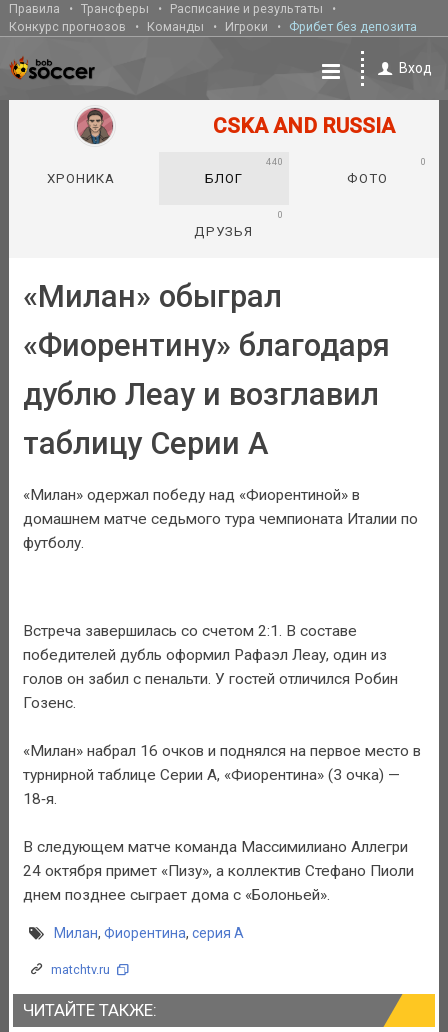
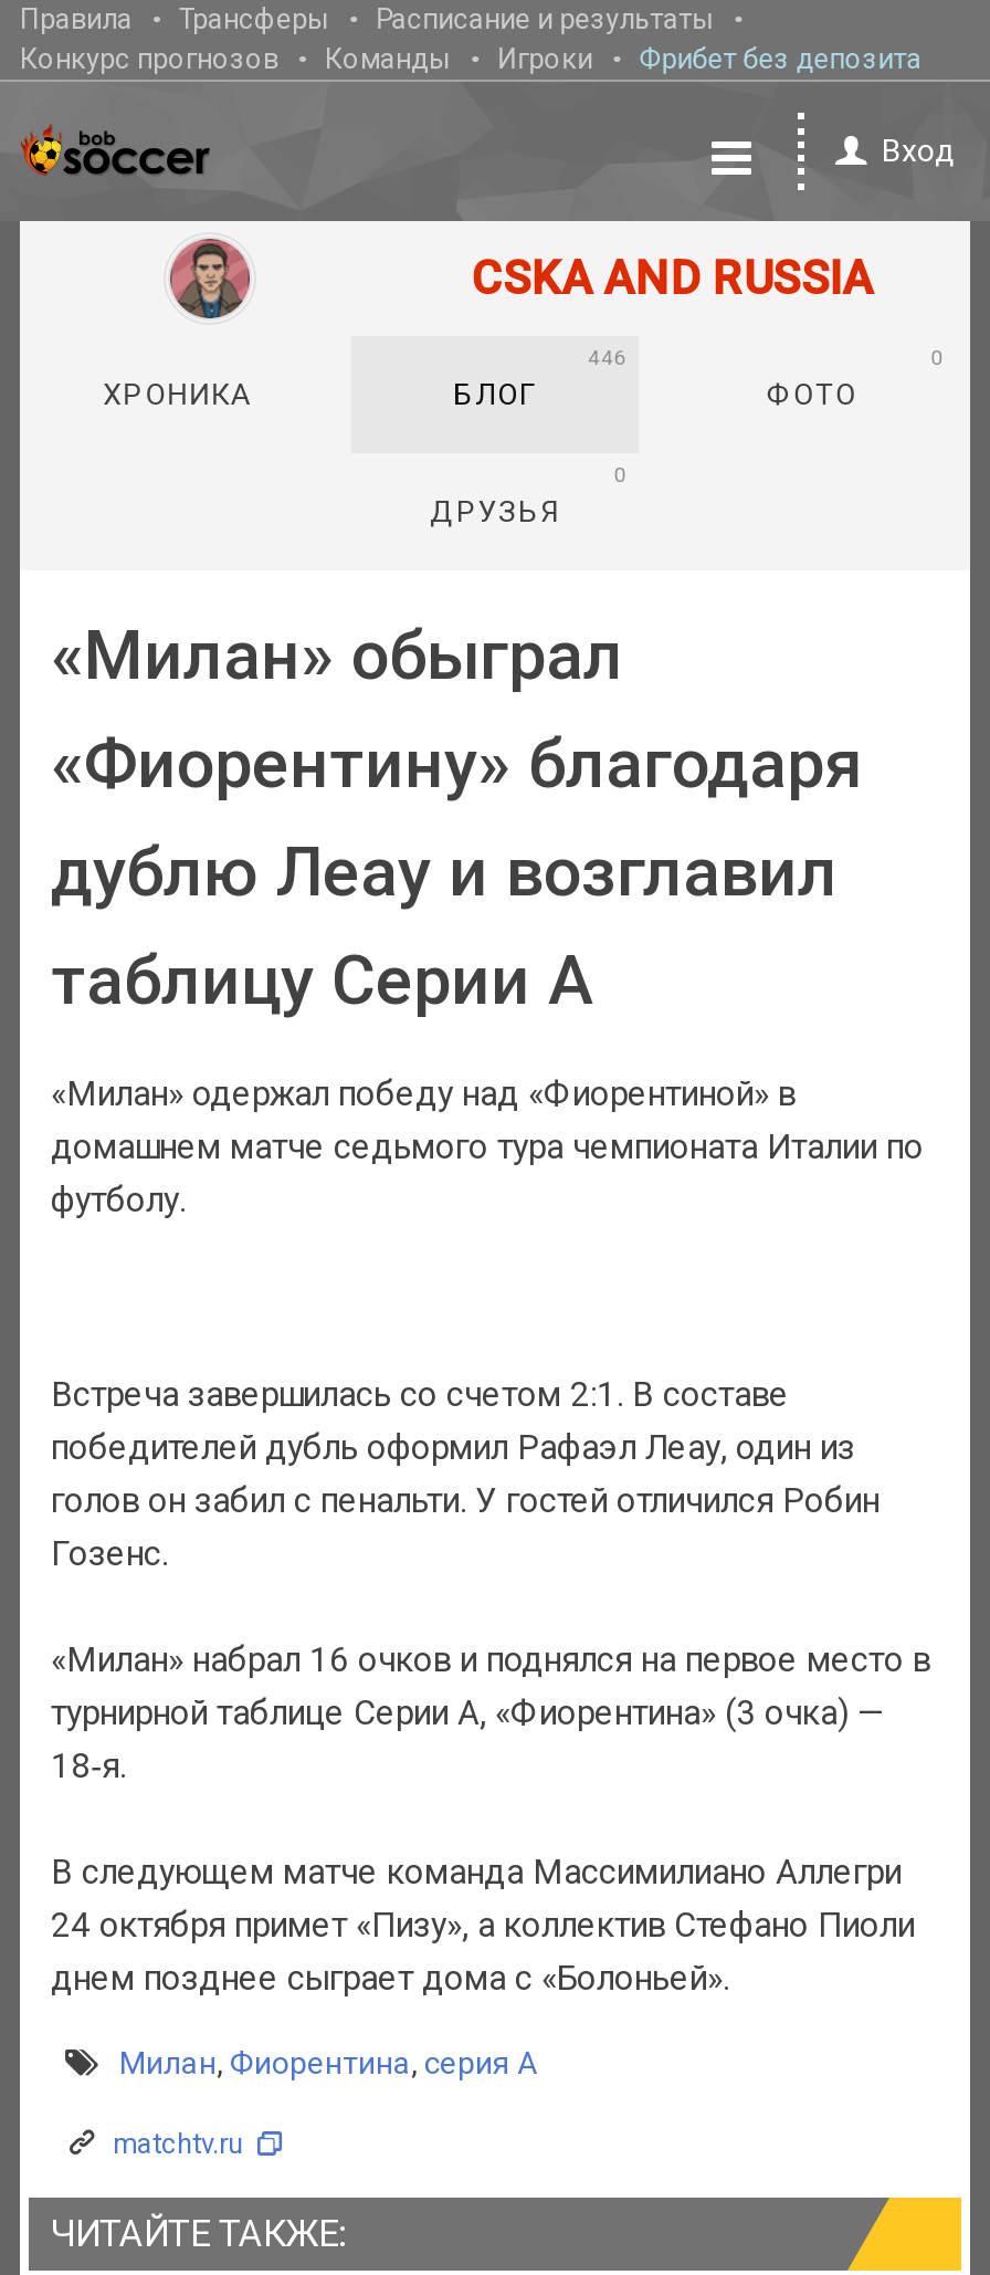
[266,156,284,167] 440 -> [588,344,627,368] 446

